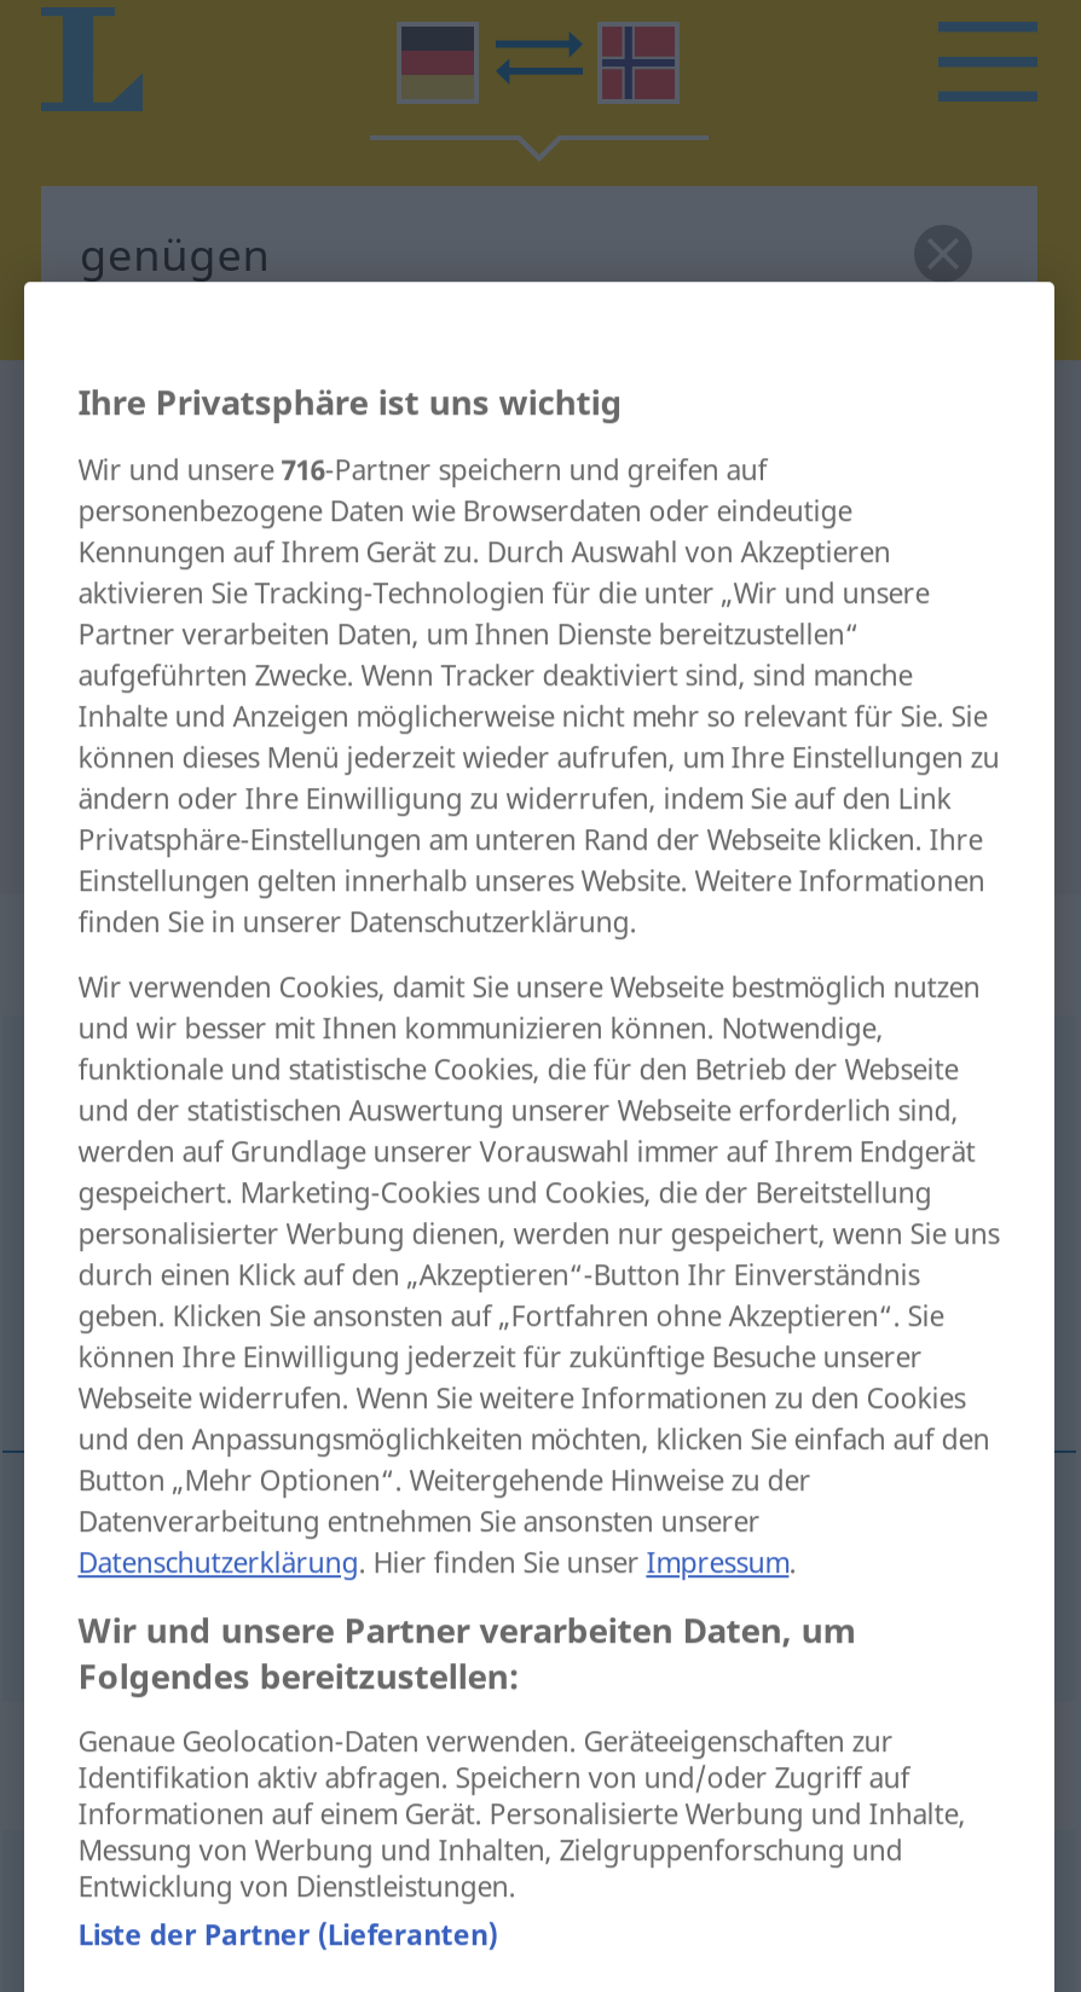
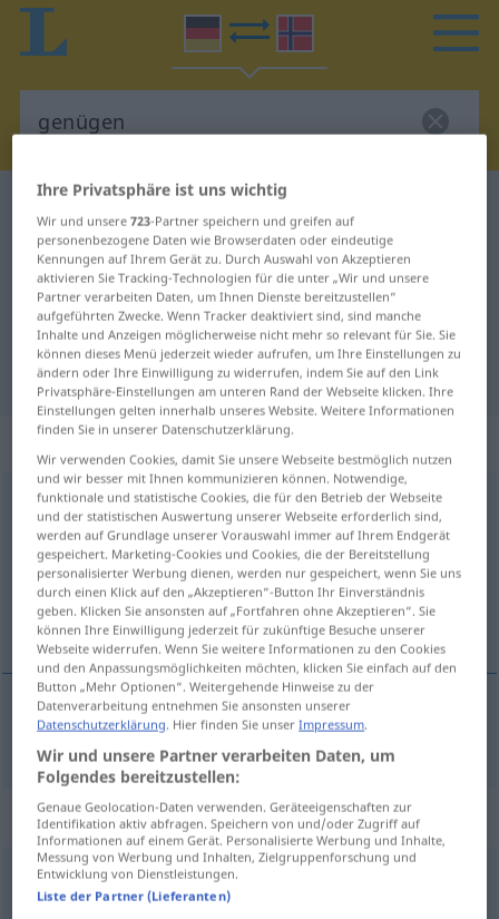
[78,451,767,487] Wir und unsere 716-Partner speichern und greifen auf -> [37,212,354,229] Wir und unsere 723-Partner speichern und greifen auf

